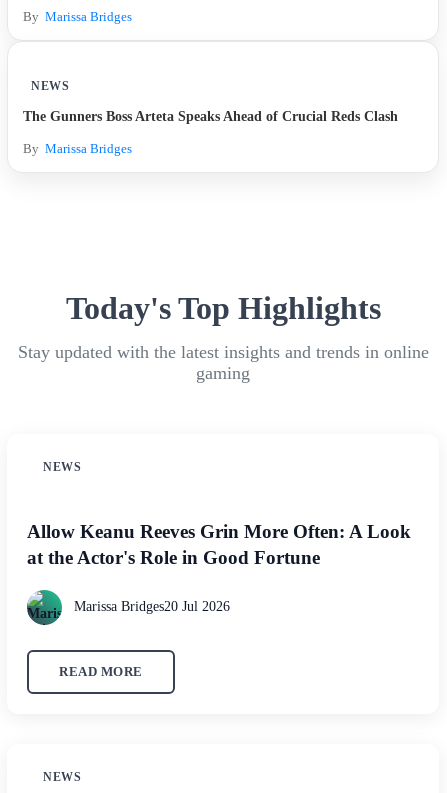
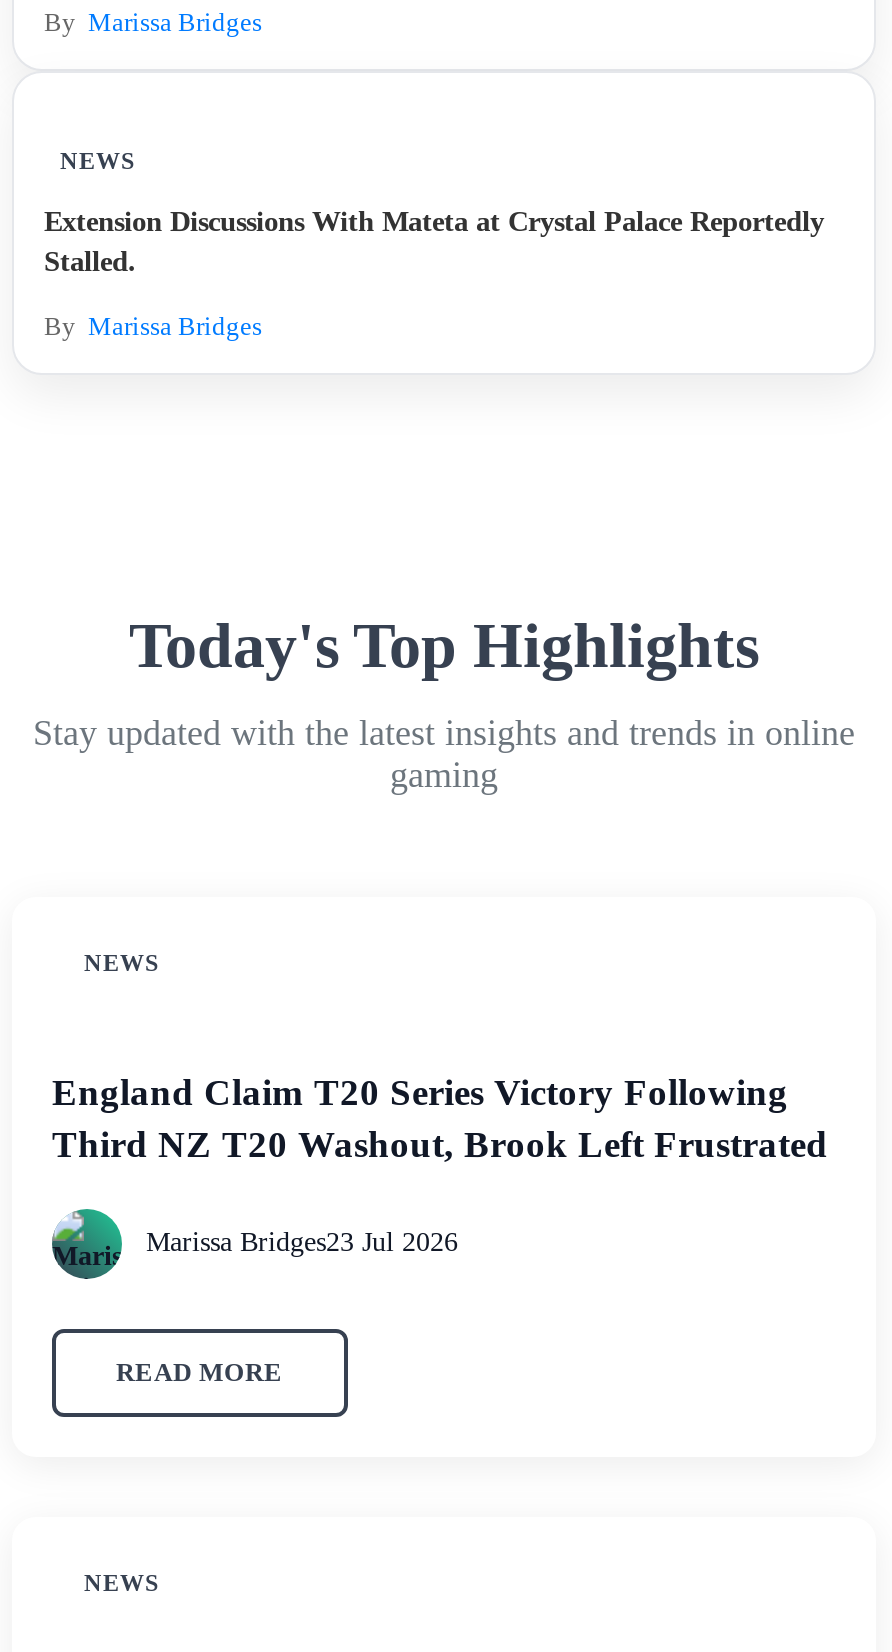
[23,108,398,124] The Gunners Boss Arteta Speaks Ahead of Crucial Reds Clash -> [44,205,824,277] Extension Discussions With Mateta at Crystal Palace Reportedly | Stalled.
[27,521,411,568] Allow Keanu Reeves Grin More Often: A Look | at the Actor's Role in Good Fortune -> [52,1072,828,1166] England Claim T20 Series Victory Following | Third NZ T20 Washout, Brook Left Frustrated
[74,599,230,614] Marissa Bridges20 Jul 2026 -> [146,1228,458,1258] Marissa Bridges23 Jul 2026

